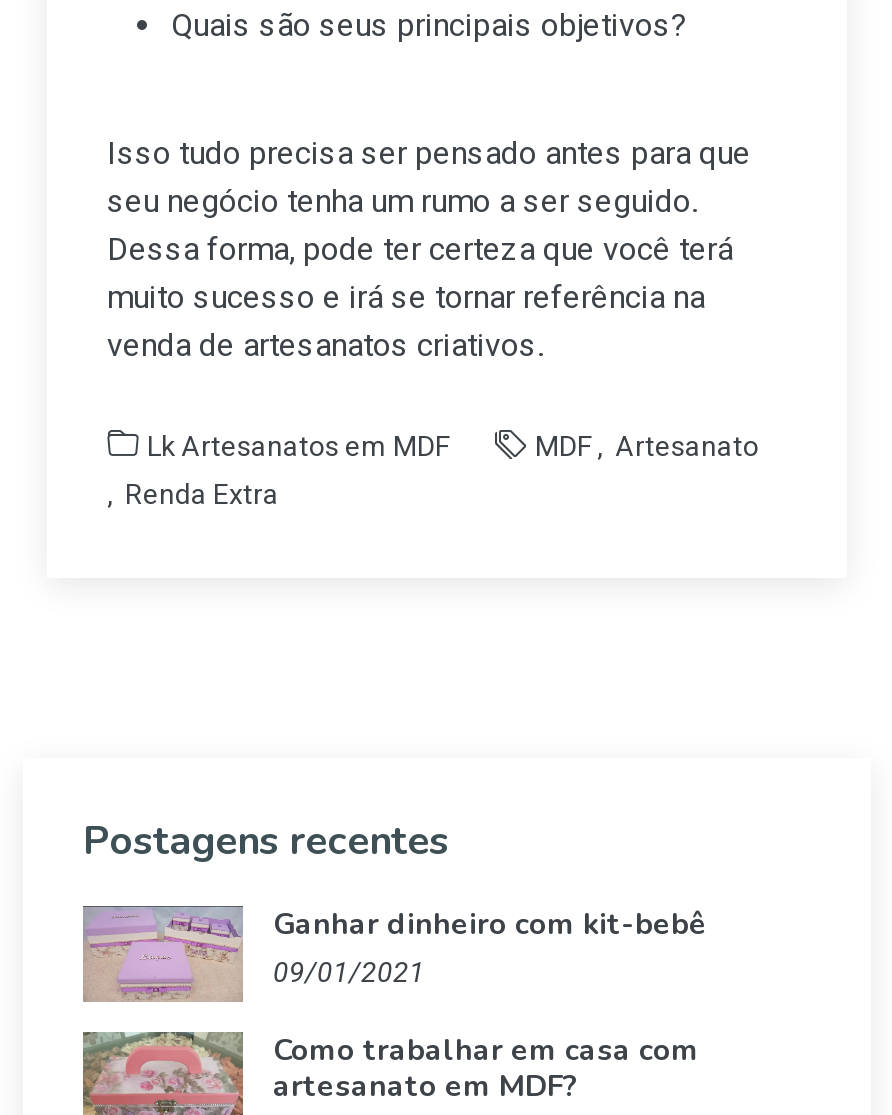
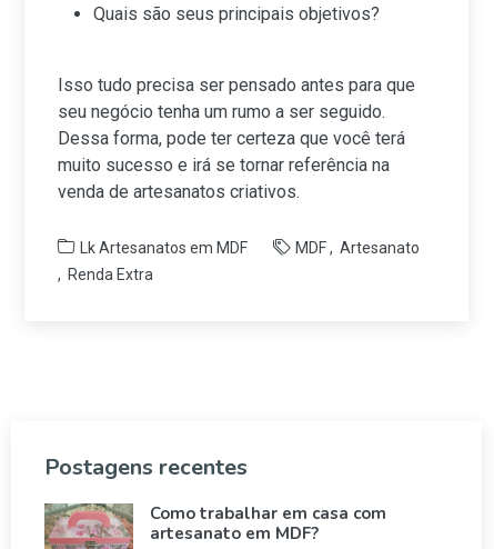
[81,904,707,1006] [image] | Ganhar dinheiro com kit-bebê | 09/01/2021 -> none

